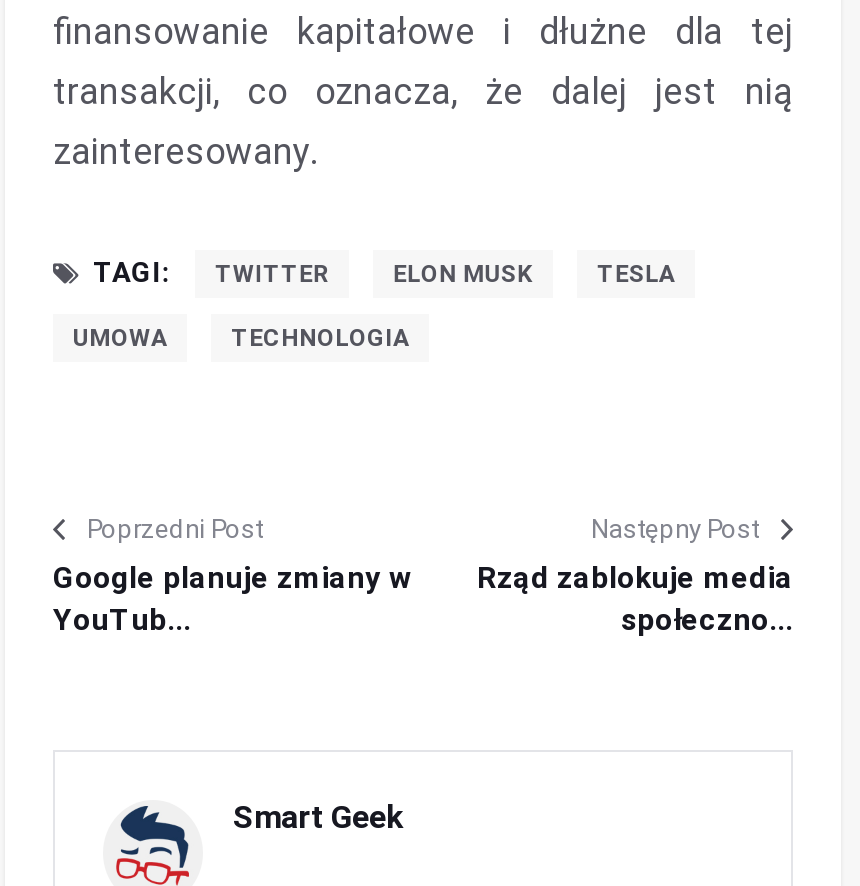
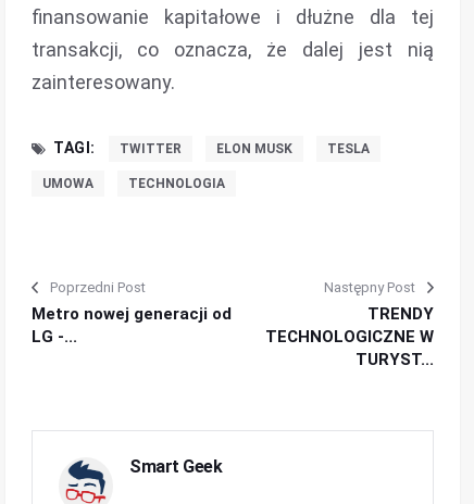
[53,560,411,638] Google planuje zmiany w | YouTub... -> [32,304,232,346] Metro nowej generacji od | LG -...
[477,560,793,638] Rząd zablokuje media | społeczno... -> [265,304,434,369] TRENDY | TECHNOLOGICZNE W | TURYST...

